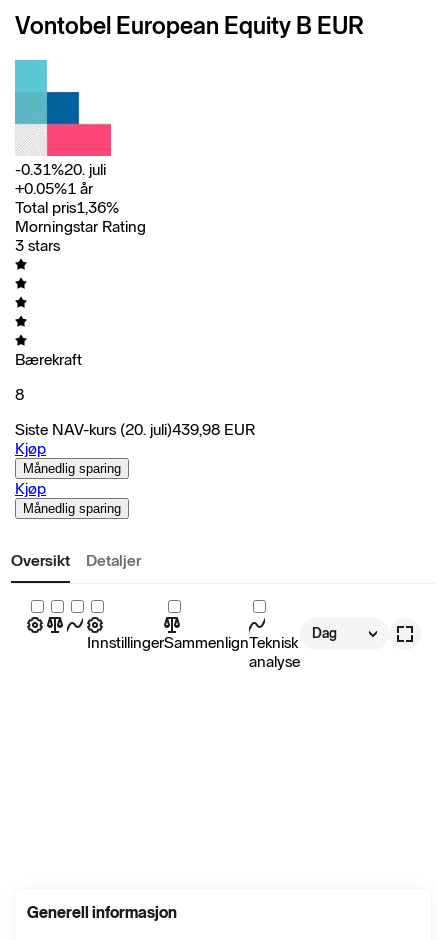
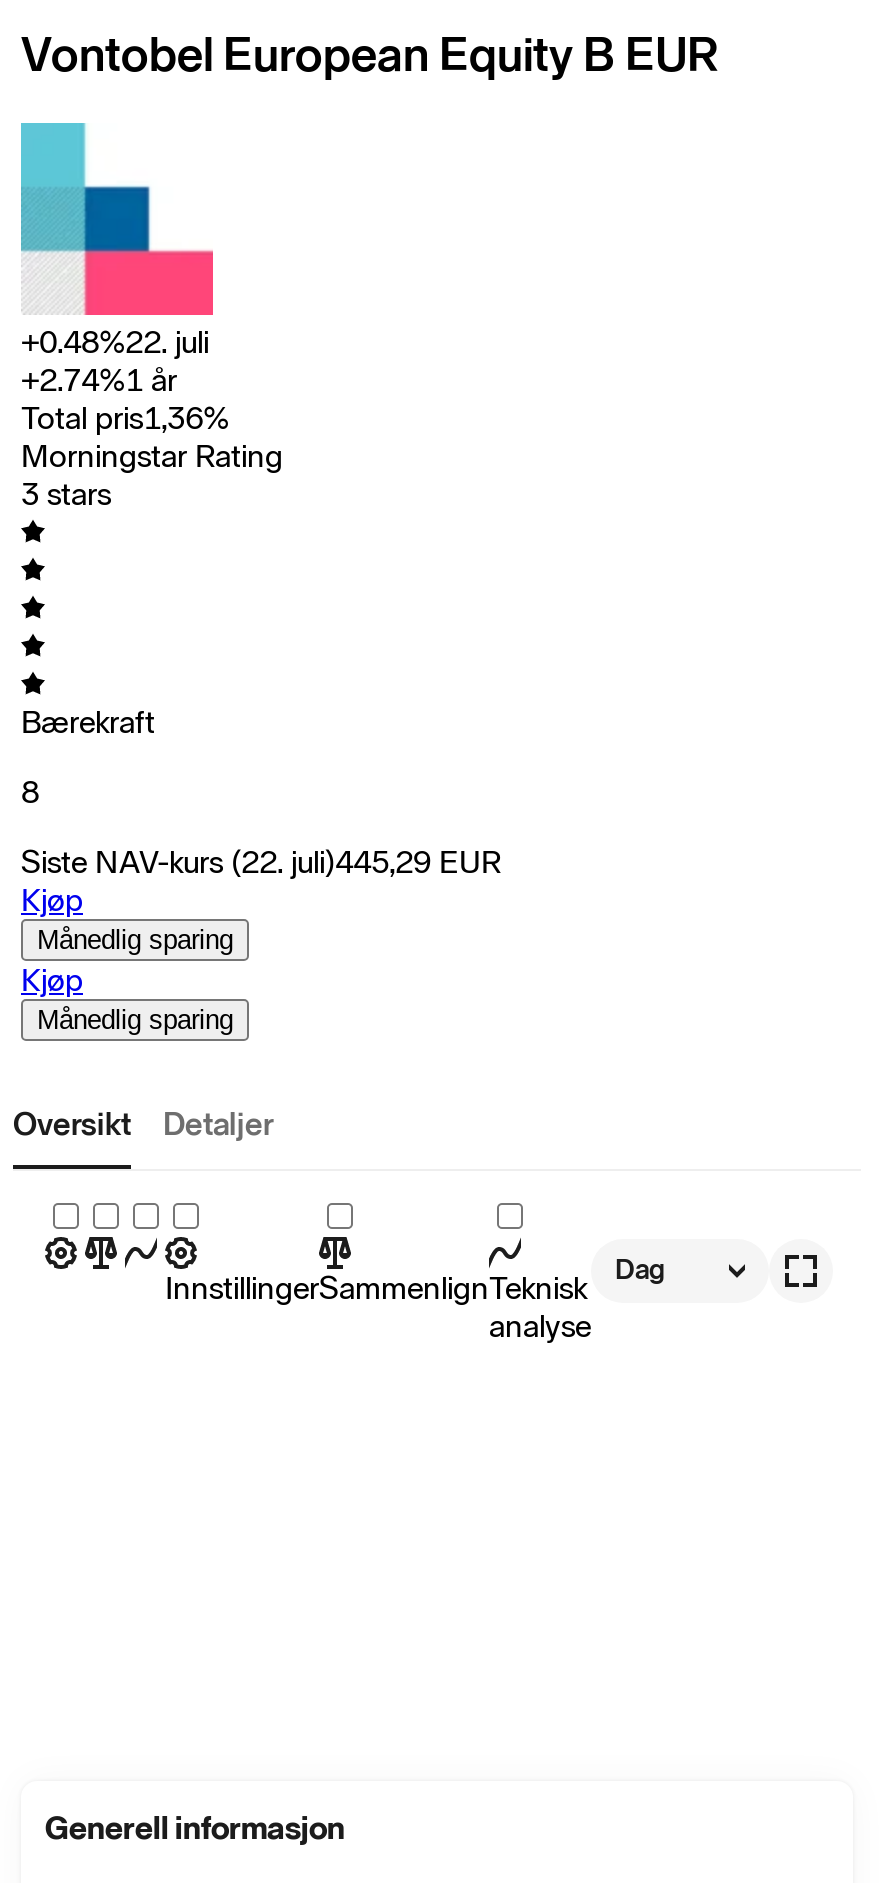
[15,160,106,198] -0.31%20. juli | +0.05%1 år -> [21,322,209,398] +0.48%22. juli | +2.74%1 år
[15,420,255,439] Siste NAV-kurs (20. juli)439,98 EUR -> [21,842,501,880] Siste NAV-kurs (22. juli)445,29 EUR

